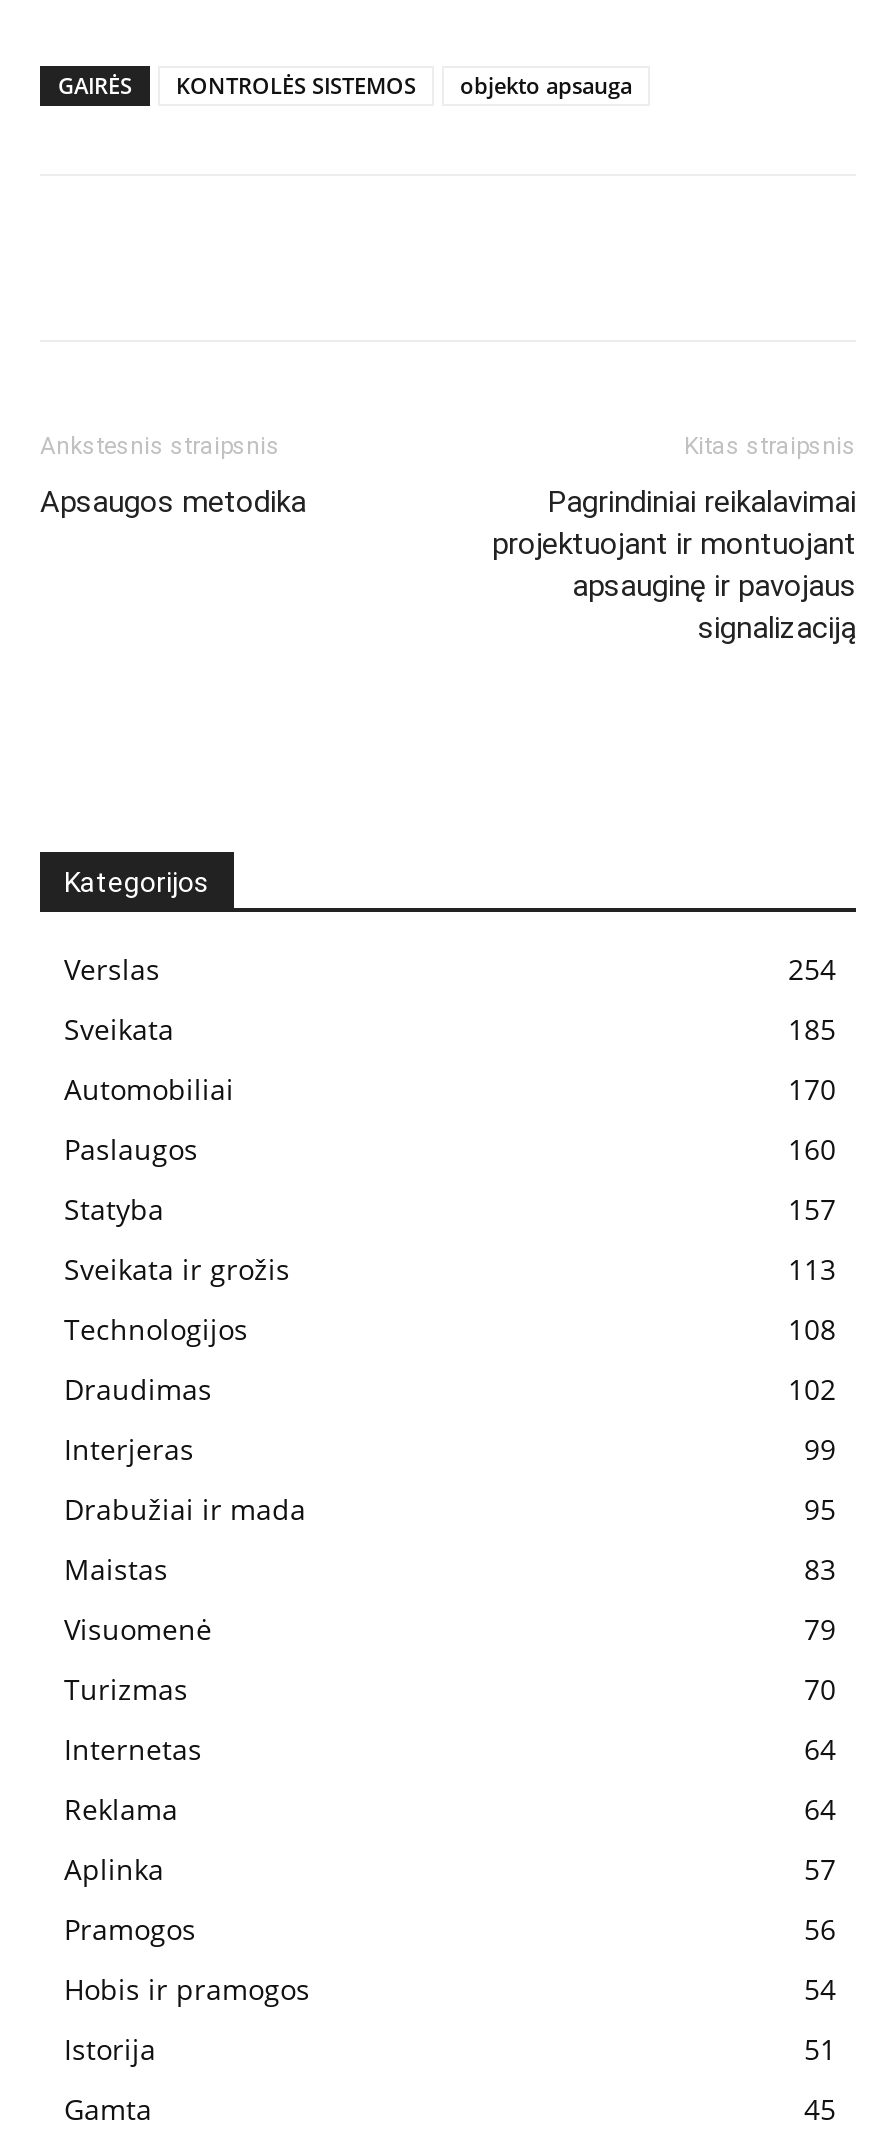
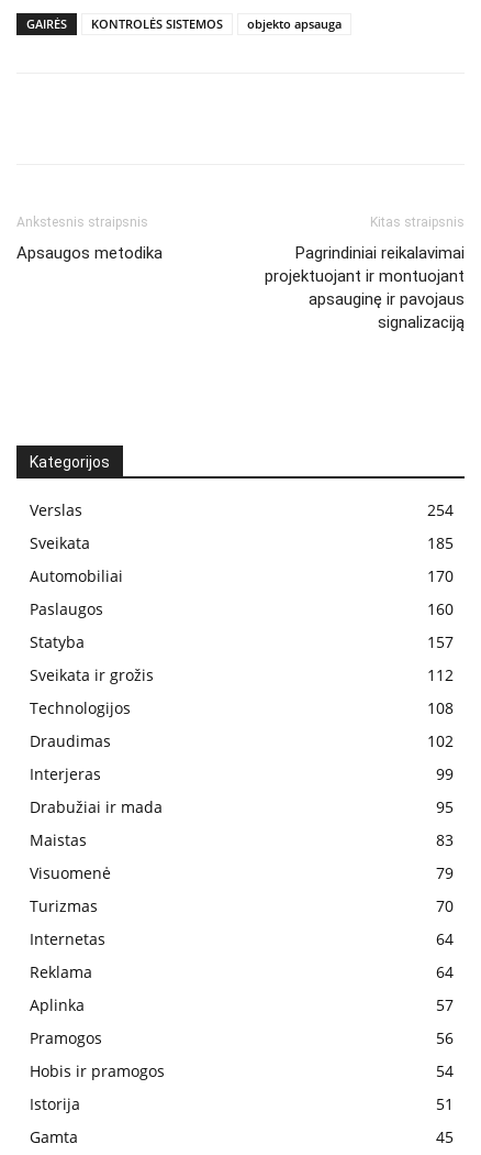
[788,1251,836,1289] 113 -> [427,665,454,686] 112

